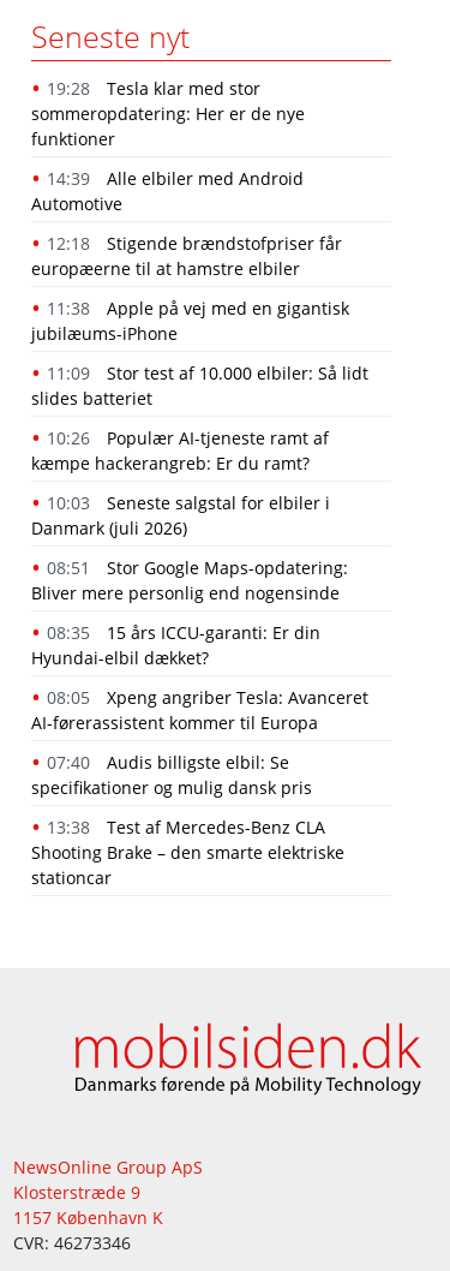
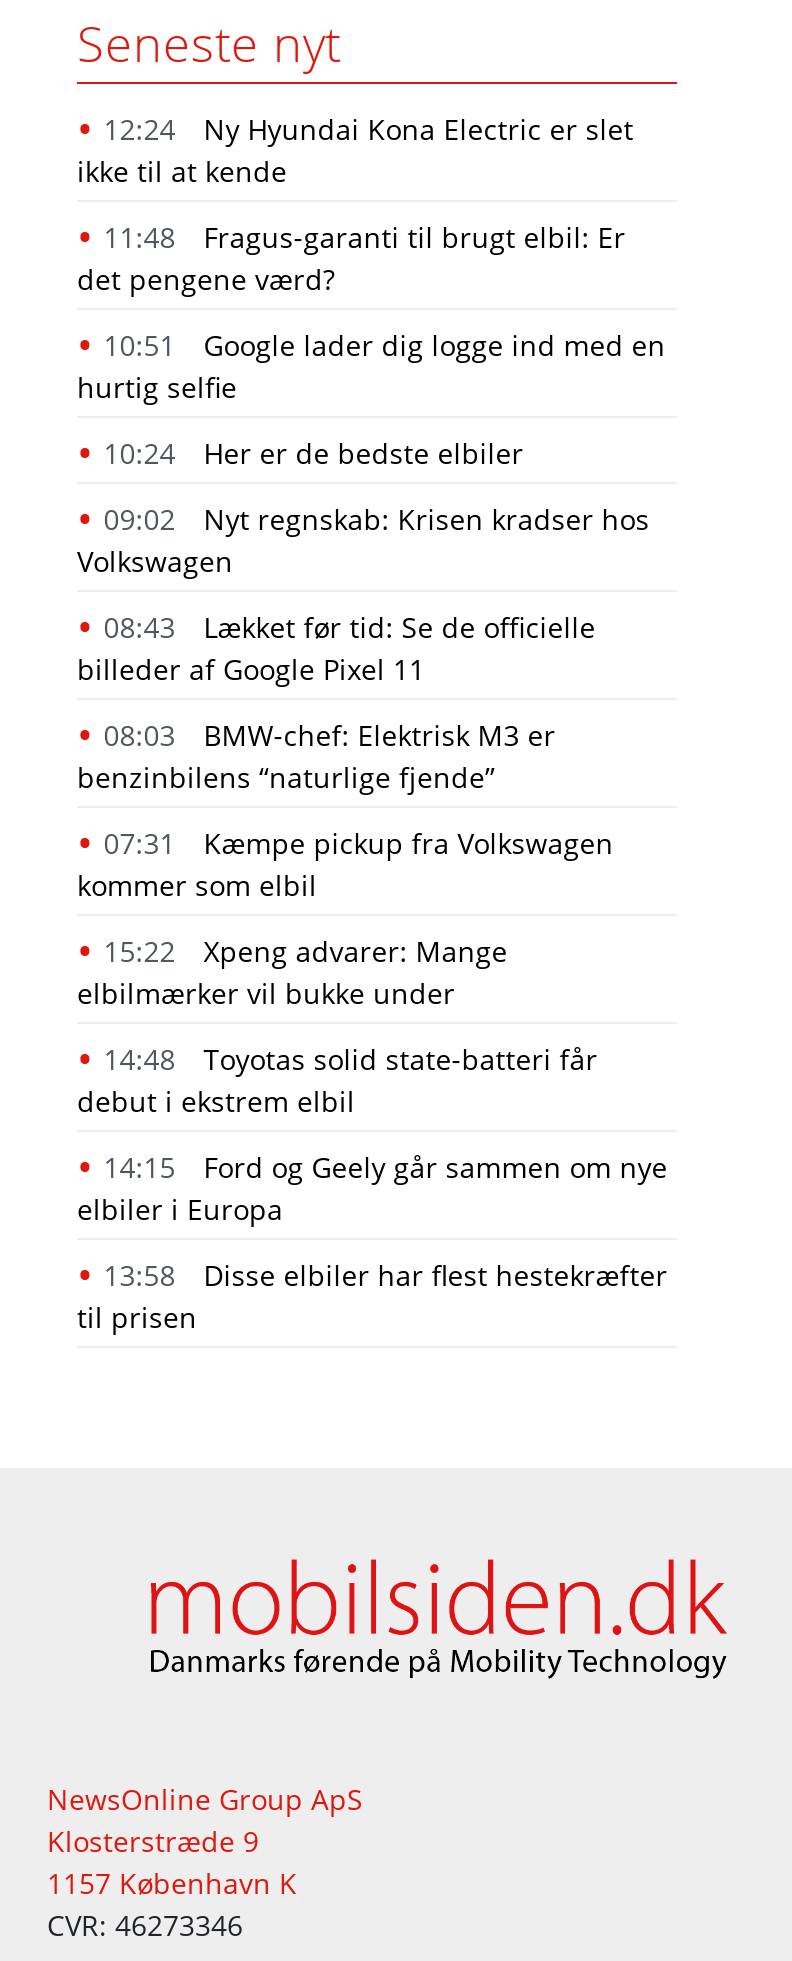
[31,77,305,150] 19:28 | Tesla klar med stor | sommeropdatering: Her er de nye | funktioner -> [77,109,633,189] 12:24 | Ny Hyundai Kona Electric er slet | ikke til at kende
[31,167,304,215] 14:39 | Alle elbiler med Android | Automotive -> [77,217,625,297] 11:48 | Fragus-garanti til brugt elbil: Er | det pengene værd?
[31,231,342,280] 12:18 | Stigende brændstofpriser får | europæerne til at hamstre elbiler -> [77,325,665,405] 10:51 | Google lader dig logge ind med en | hurtig selfie
[31,296,349,344] 11:38 | Apple på vej med en gigantisk | jubilæums-iPhone -> [103,433,523,471] 10:24 | Her er de bedste elbiler
[31,361,369,409] 11:09 | Stor test af 10.000 elbiler: Så lidt | slides batteriet -> [77,499,649,579] 09:02 | Nyt regnskab: Krisen kradser hos | Volkswagen
[31,426,329,474] 10:26 | Populær AI-tjeneste ramt af | kæmpe hackerangreb: Er du ramt? -> [77,607,595,687] 08:43 | Lækket før tid: Se de officielle | billeder af Google Pixel 11
[31,491,330,539] 10:03 | Seneste salgstal for elbiler i | Danmark (juli 2026) -> [77,715,555,795] 08:03 | BMW-chef: Elektrisk M3 er | benzinbilens “naturlige fjende”
[31,556,348,604] 08:51 | Stor Google Maps-opdatering: | Bliver mere personlig end nogensinde -> [77,823,613,903] 07:31 | Kæmpe pickup fra Volkswagen | kommer som elbil
[31,621,321,669] 08:35 | 15 års ICCU-garanti: Er din | Hyundai-elbil dækket? -> [77,931,507,1011] 15:22 | Xpeng advarer: Mange | elbilmærker vil bukke under
[31,686,369,734] 08:05 | Xpeng angriber Tesla: Avanceret | AI-førerassistent kommer til Europa -> [77,1039,597,1119] 14:48 | Toyotas solid state-batteri får | debut i ekstrem elbil
[31,750,312,799] 07:40 | Audis billigste elbil: Se | specifikationer og mulig dansk pris -> [77,1147,667,1227] 14:15 | Ford og Geely går sammen om nye | elbiler i Europa
[31,815,344,889] 13:38 | Test af Mercedes-Benz CLA | Shooting Brake – den smarte elektriske | stationcar -> [77,1255,667,1335] 13:58 | Disse elbiler har flest hestekræfter | til prisen

